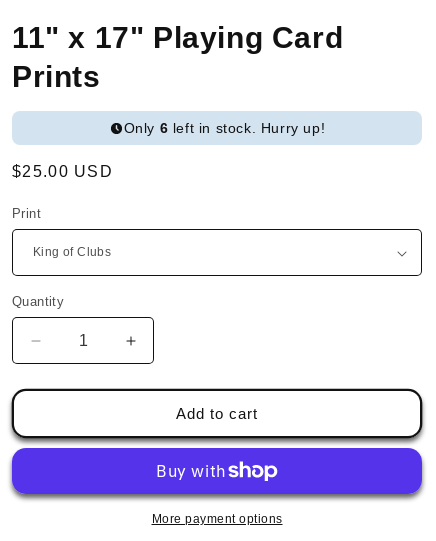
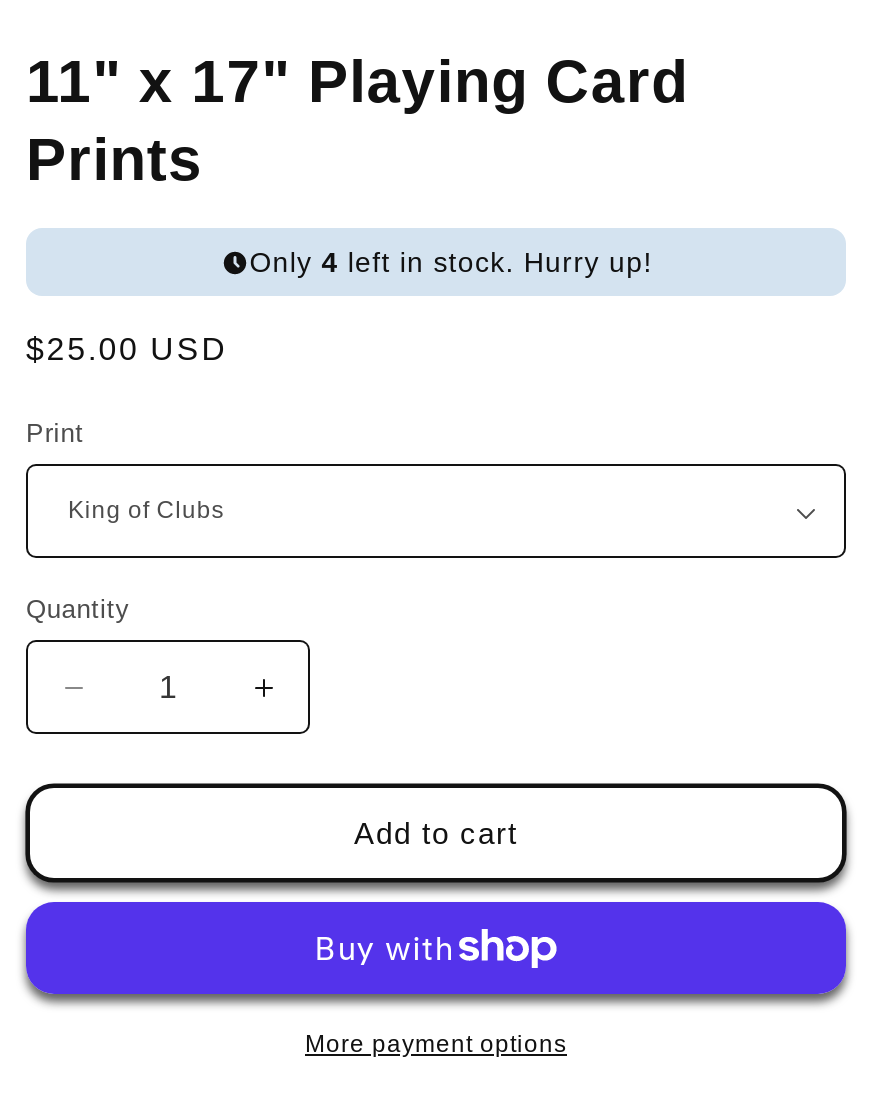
[124,120,325,136] Only 6 left in stock. Hurry up! -> [249,246,653,278] Only 4 left in stock. Hurry up!

